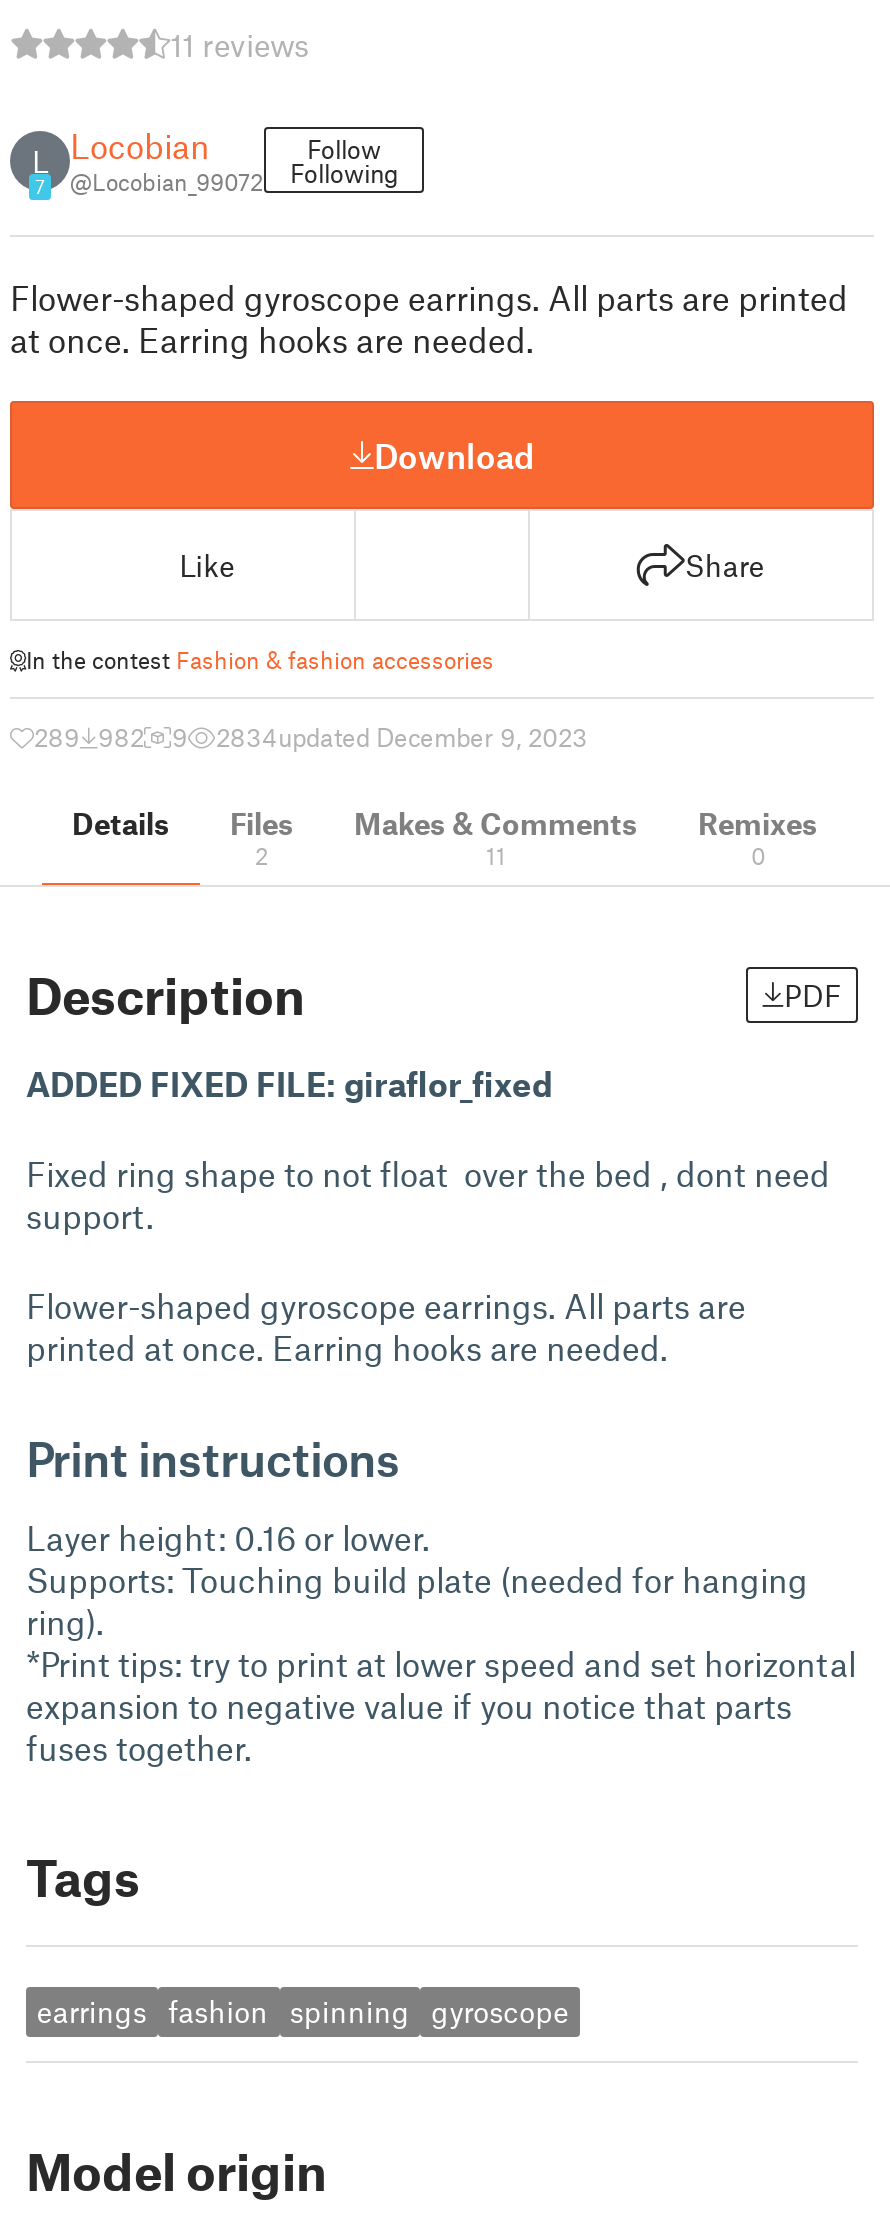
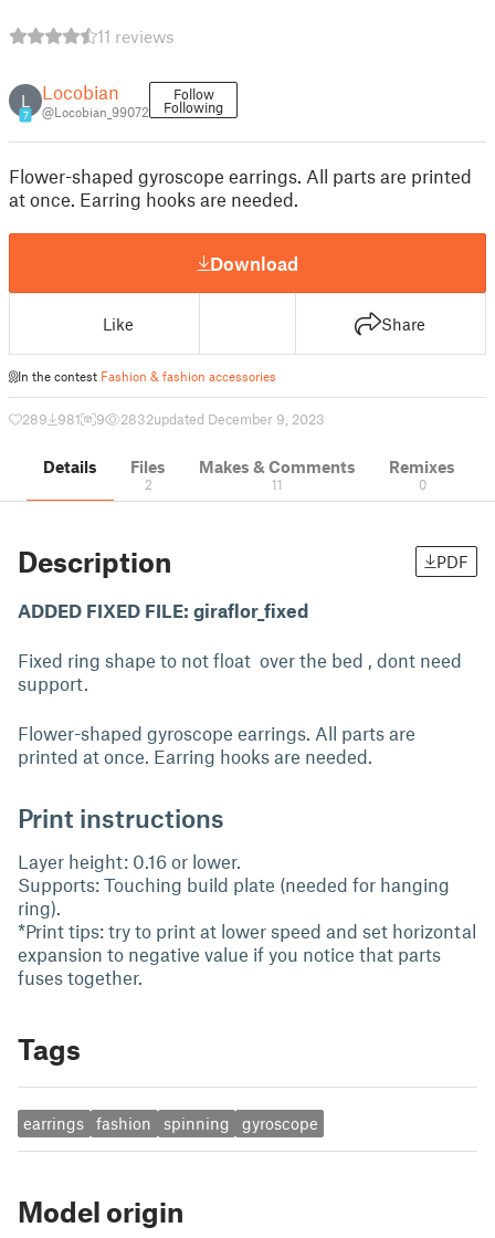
[34,721,144,753] 289 982 -> [22,410,81,428] 289 981
[216,721,588,753] 2834updated December 9, 2023 -> [120,410,325,428] 2832updated December 9, 2023

